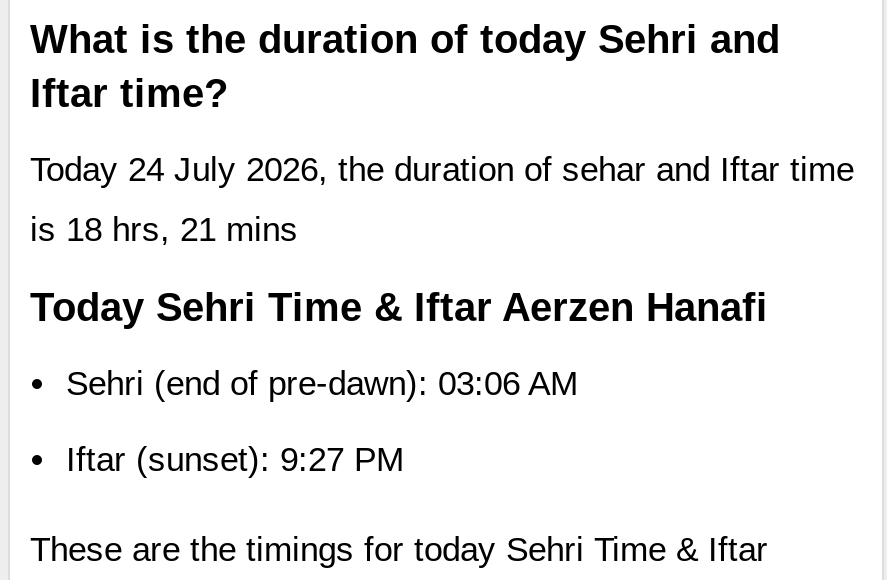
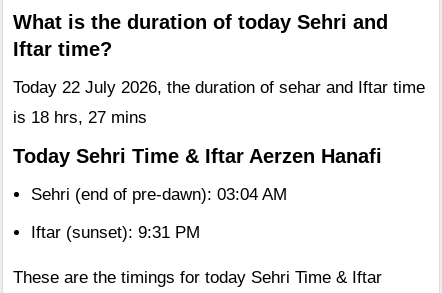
[30,151,854,189] Today 24 July 2026, the duration of sehar and Iftar time -> [13,78,425,97] Today 22 July 2026, the duration of sehar and Iftar time
[30,211,298,249] is 18 hrs, 21 mins -> [13,108,147,127] is 18 hrs, 27 mins
[66,365,578,403] Sehri (end of pre-dawn): 03:06 AM -> [31,185,287,204] Sehri (end of pre-dawn): 03:04 AM
[66,441,404,479] Iftar (sunset): 9:27 PM -> [31,223,200,242] Iftar (sunset): 9:31 PM

